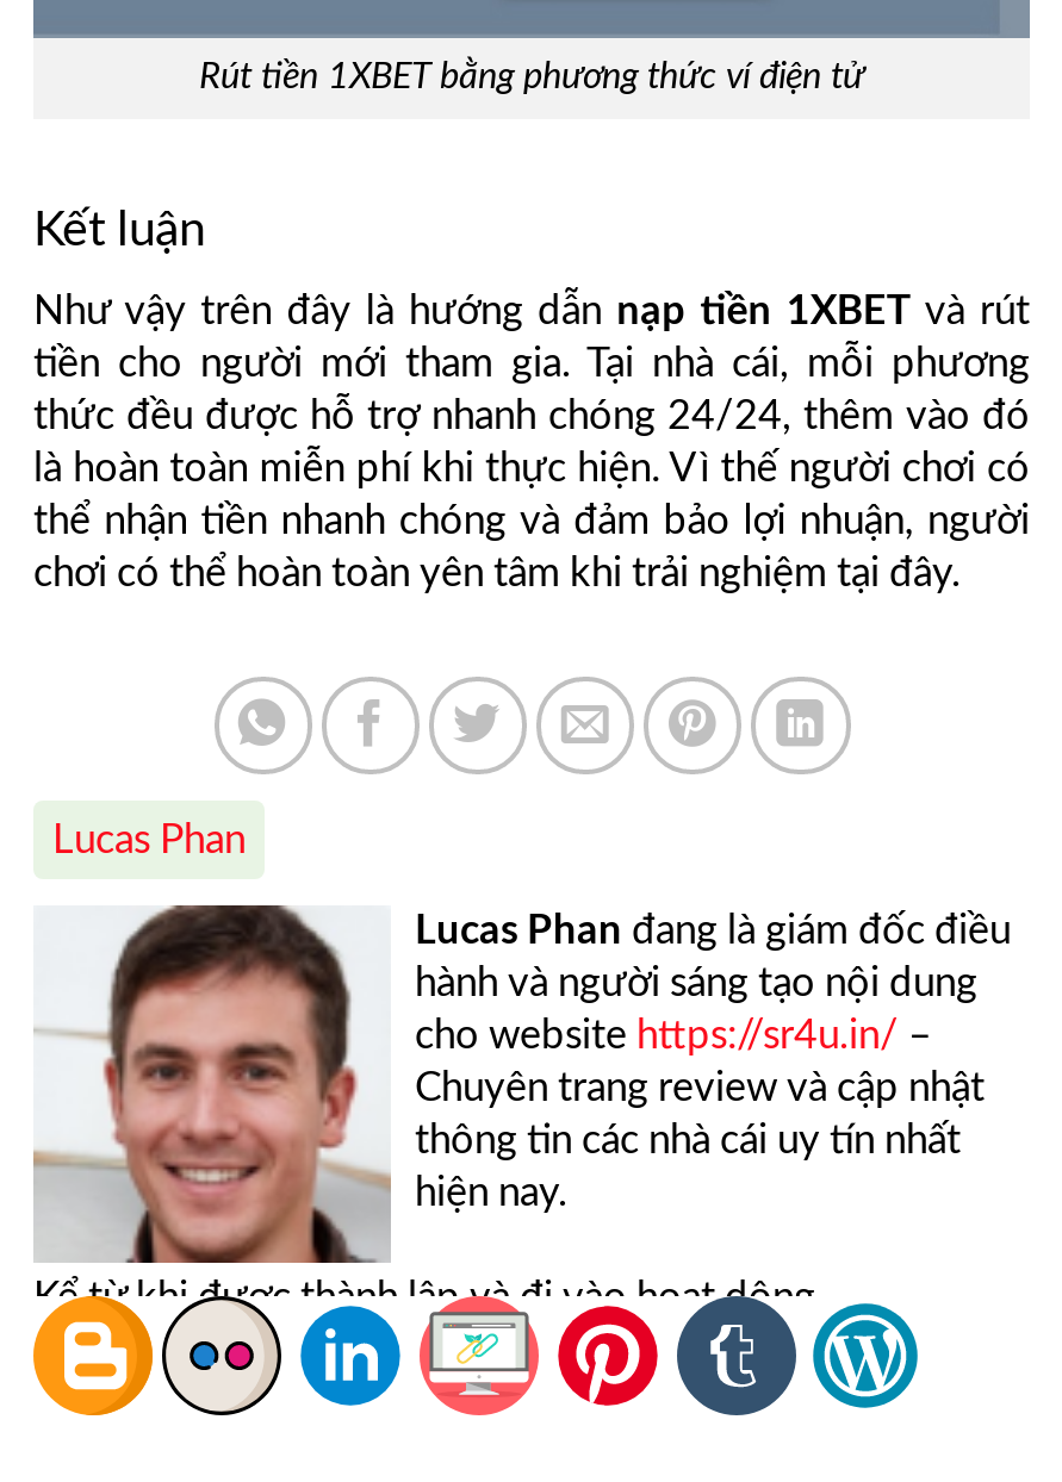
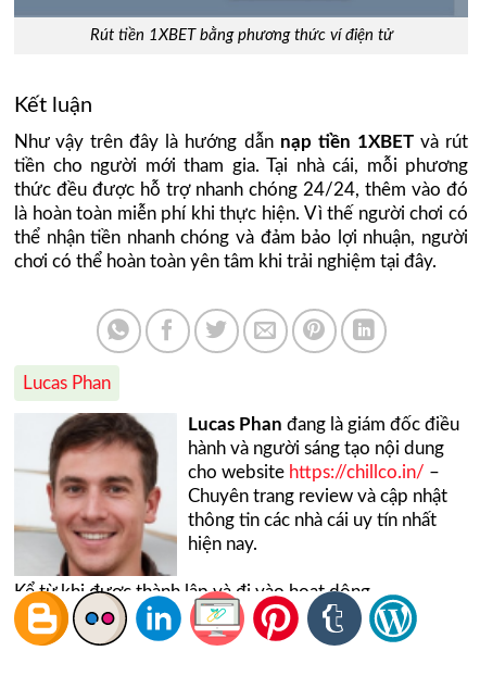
[415,1015,932,1055] cho website https://sr4u.in/ – -> [188,463,440,481] cho website https://chillco.in/ –

